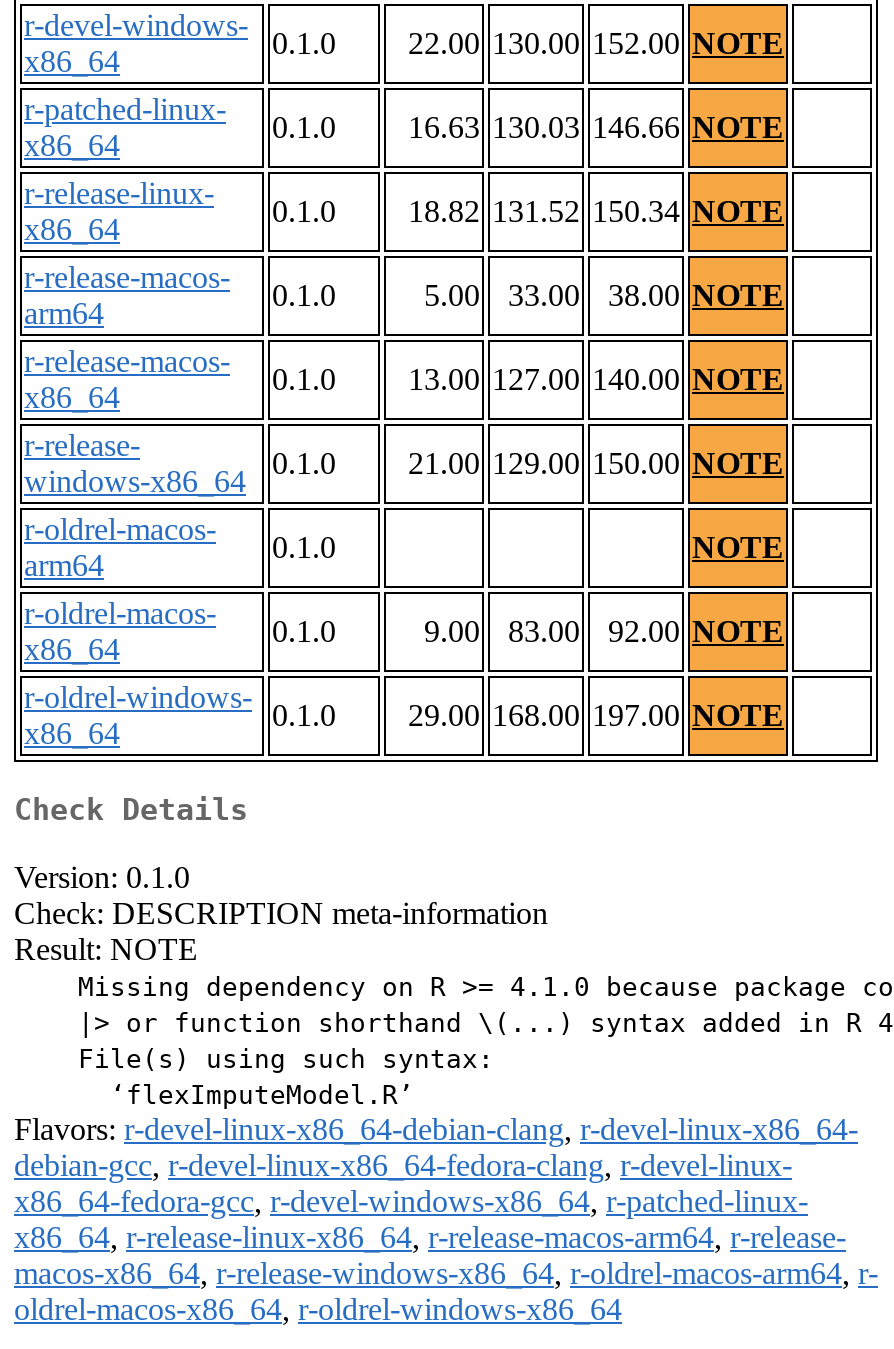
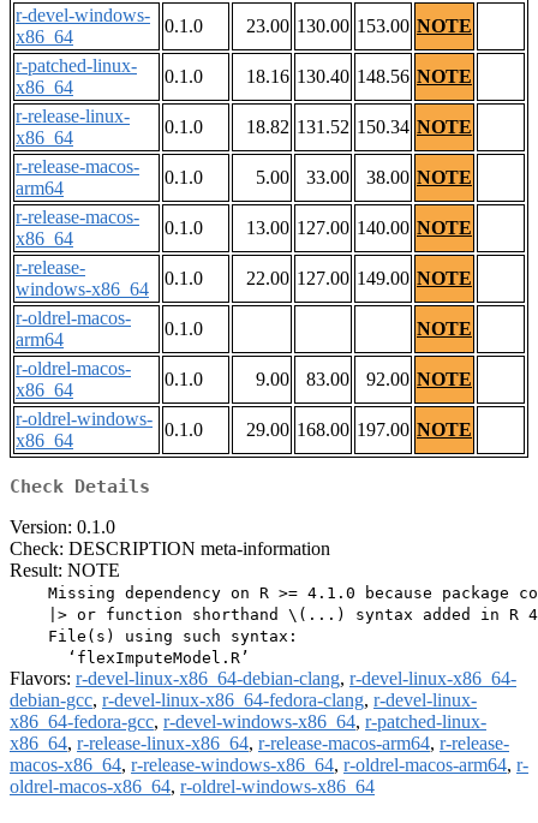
[408,27,784,61] 22.00 130.00 152.00 NOTE -> [246,16,472,36] 23.00 130.00 153.00 NOTE
[408,111,784,145] 16.63 130.03 146.66 NOTE -> [246,66,472,87] 18.16 130.40 148.56 NOTE
[408,447,784,481] 21.00 129.00 150.00 NOTE -> [246,268,472,289] 22.00 127.00 149.00 NOTE

